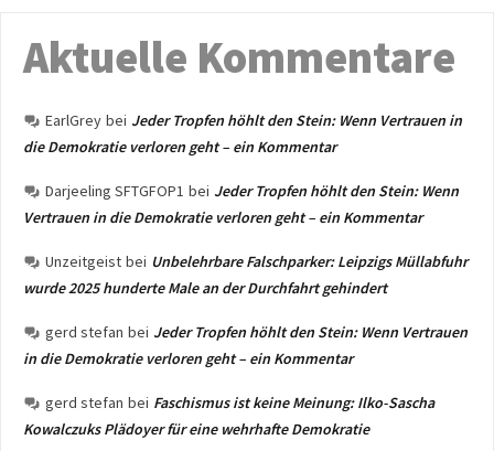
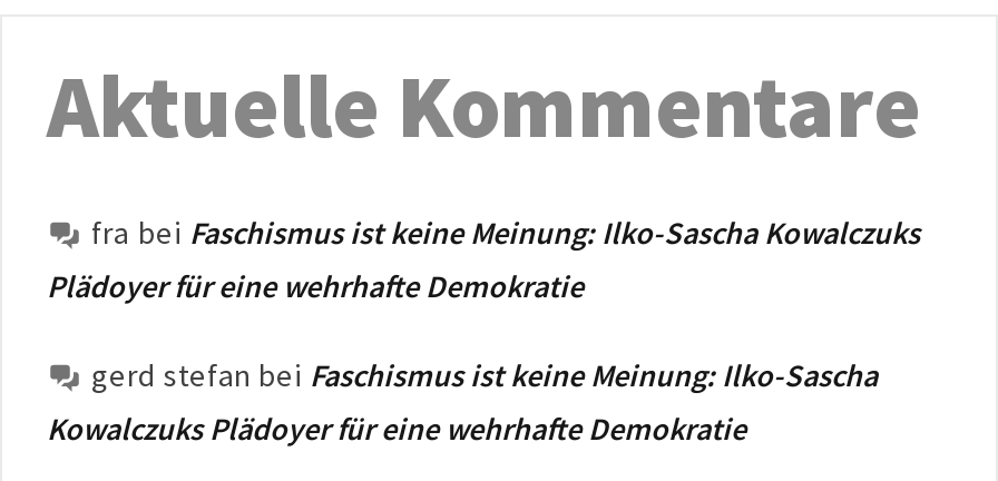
[23,110,468,368] EarlGrey bei Jeder Tropfen höhlt den Stein: Wenn Vertrauen in | die Demokratie verloren geht – ein Kommentar | Darjeeling SFTGFOP1 bei Jeder Tropfen höhlt den Stein: Wenn | Vertrauen in die Demokratie verloren geht – ein Kommentar | Unzeitgeist bei Unbelehrbare Falschparker: Leipzigs Müllabfuhr | wurde 2025 hunderte Male an der Durchfahrt gehindert | gerd stefan bei Jeder Tropfen höhlt den Stein: Wenn Vertrauen | in die Demokratie verloren geht – ein Kommentar -> [47,213,920,306] fra bei Faschismus ist keine Meinung: Ilko-Sascha Kowalczuks | Plädoyer für eine wehrhafte Demokratie

